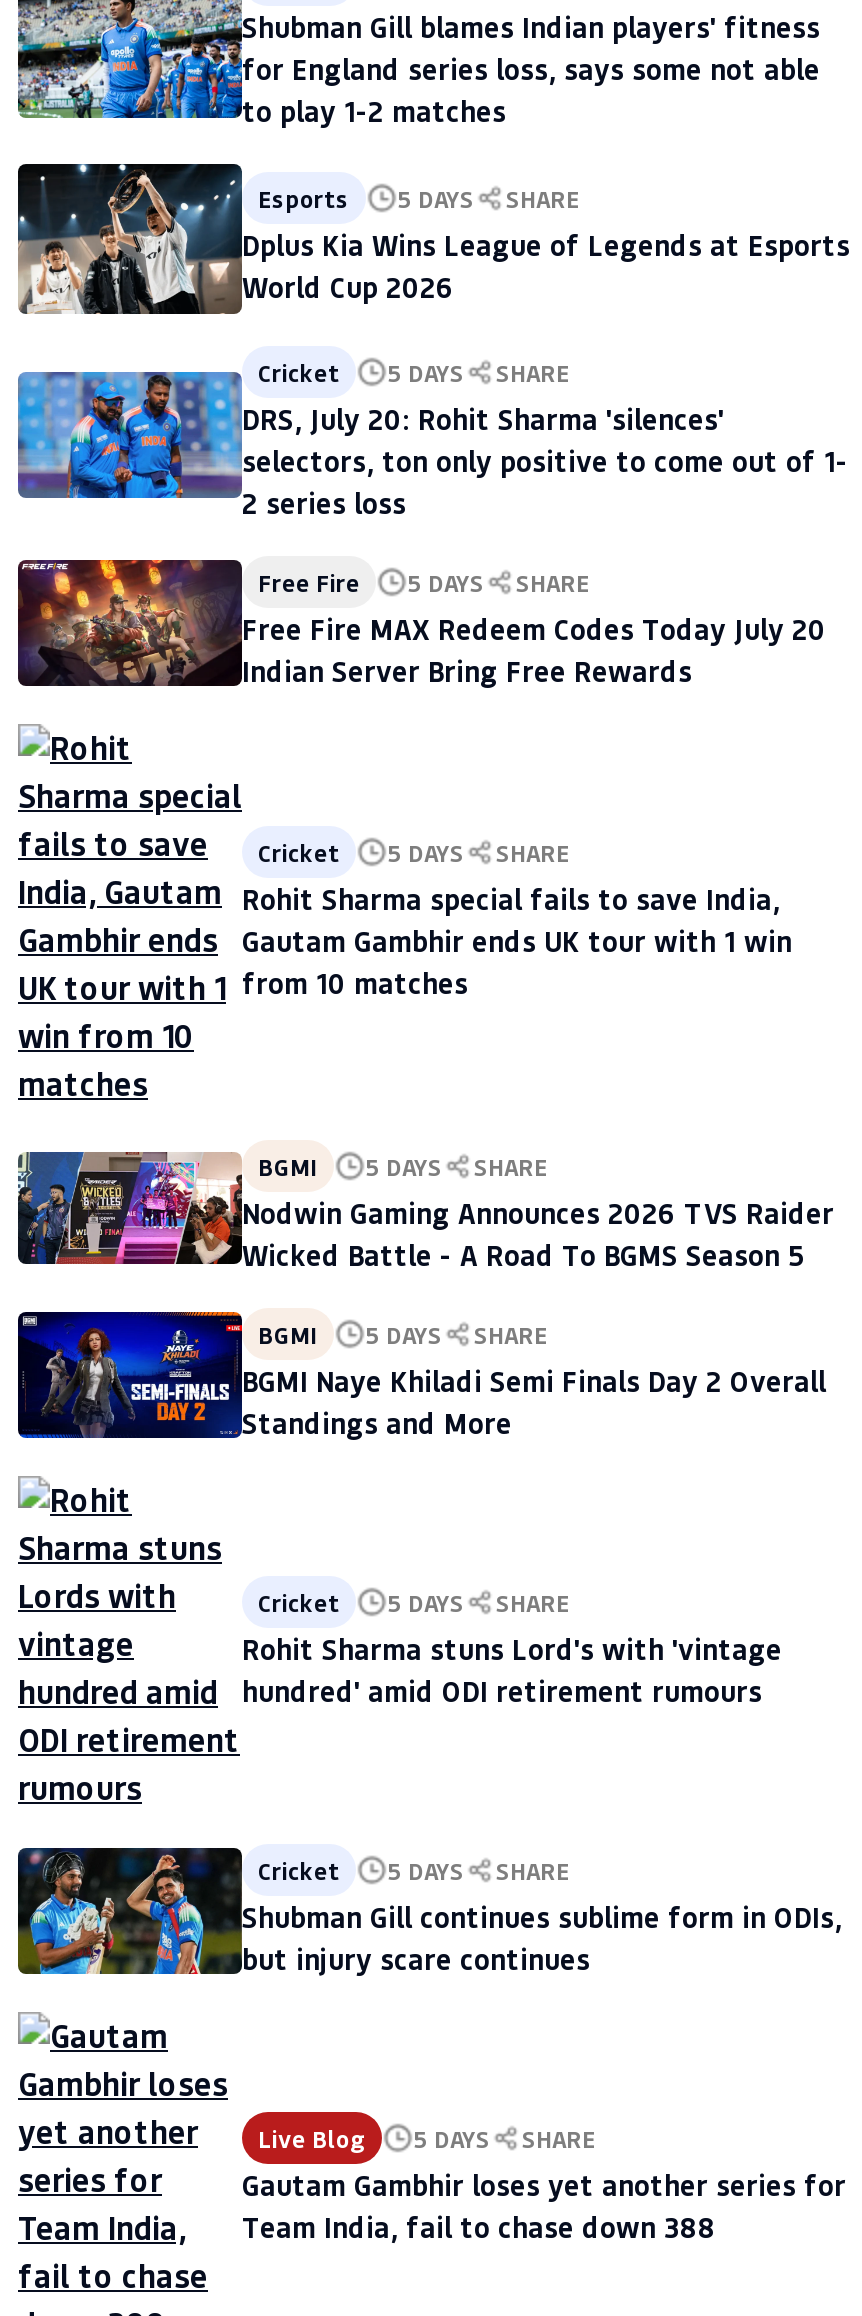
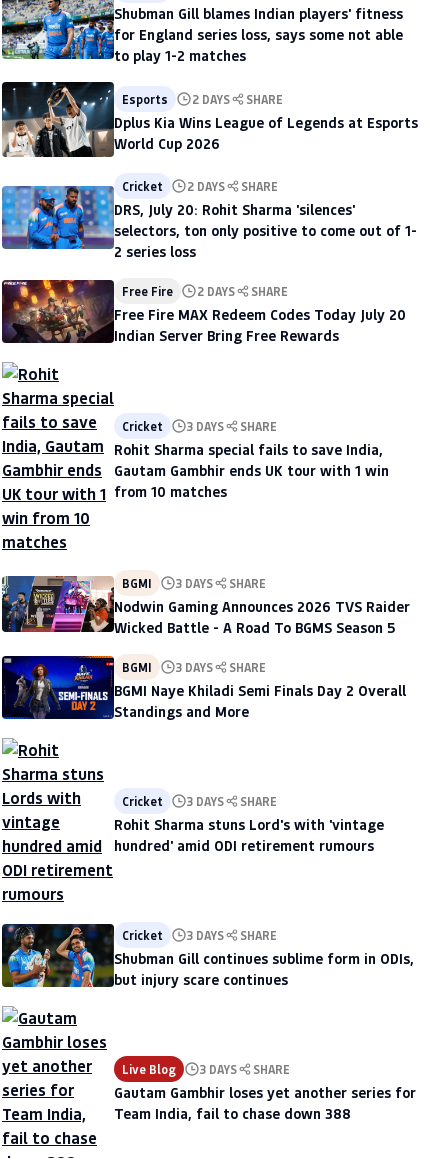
[258,181,580,213] Esports 5 DAYS SHARE -> [122,91,283,107] Esports 2 DAYS SHARE
[258,356,570,388] Cricket 5 DAYS SHARE -> [122,178,278,194] Cricket 2 DAYS SHARE
[258,566,590,598] Free Fire 5 DAYS SHARE -> [122,283,288,299] Free Fire 2 DAYS SHARE
[258,837,570,869] Cricket 5 DAYS SHARE -> [122,418,277,434] Cricket 3 DAYS SHARE
[258,1150,548,1182] BGMI 5 DAYS SHARE -> [122,575,266,591] BGMI 3 DAYS SHARE
[258,1318,548,1350] BGMI 5 DAYS SHARE -> [122,659,266,675] BGMI 3 DAYS SHARE
[258,1586,570,1618] Cricket 5 DAYS SHARE -> [122,793,277,809] Cricket 3 DAYS SHARE
[258,1854,570,1886] Cricket 5 DAYS SHARE -> [122,927,277,943] Cricket 3 DAYS SHARE
[258,2122,596,2154] Live Blog 5 DAYS SHARE -> [122,1061,290,1077] Live Blog 3 DAYS SHARE

